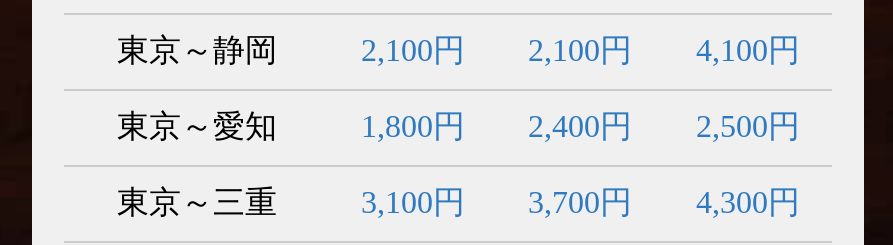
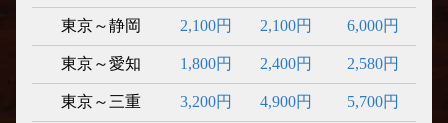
[696,33,800,67] 4,100円 -> [346,17,398,34] 6,000円
[696,109,800,143] 2,500円 -> [346,55,398,72] 2,580円
[361,185,465,219] 3,100円 -> [180,93,232,110] 3,200円
[528,185,632,219] 3,700円 -> [260,93,312,110] 4,900円
[696,185,800,219] 4,300円 -> [346,93,398,110] 5,700円

